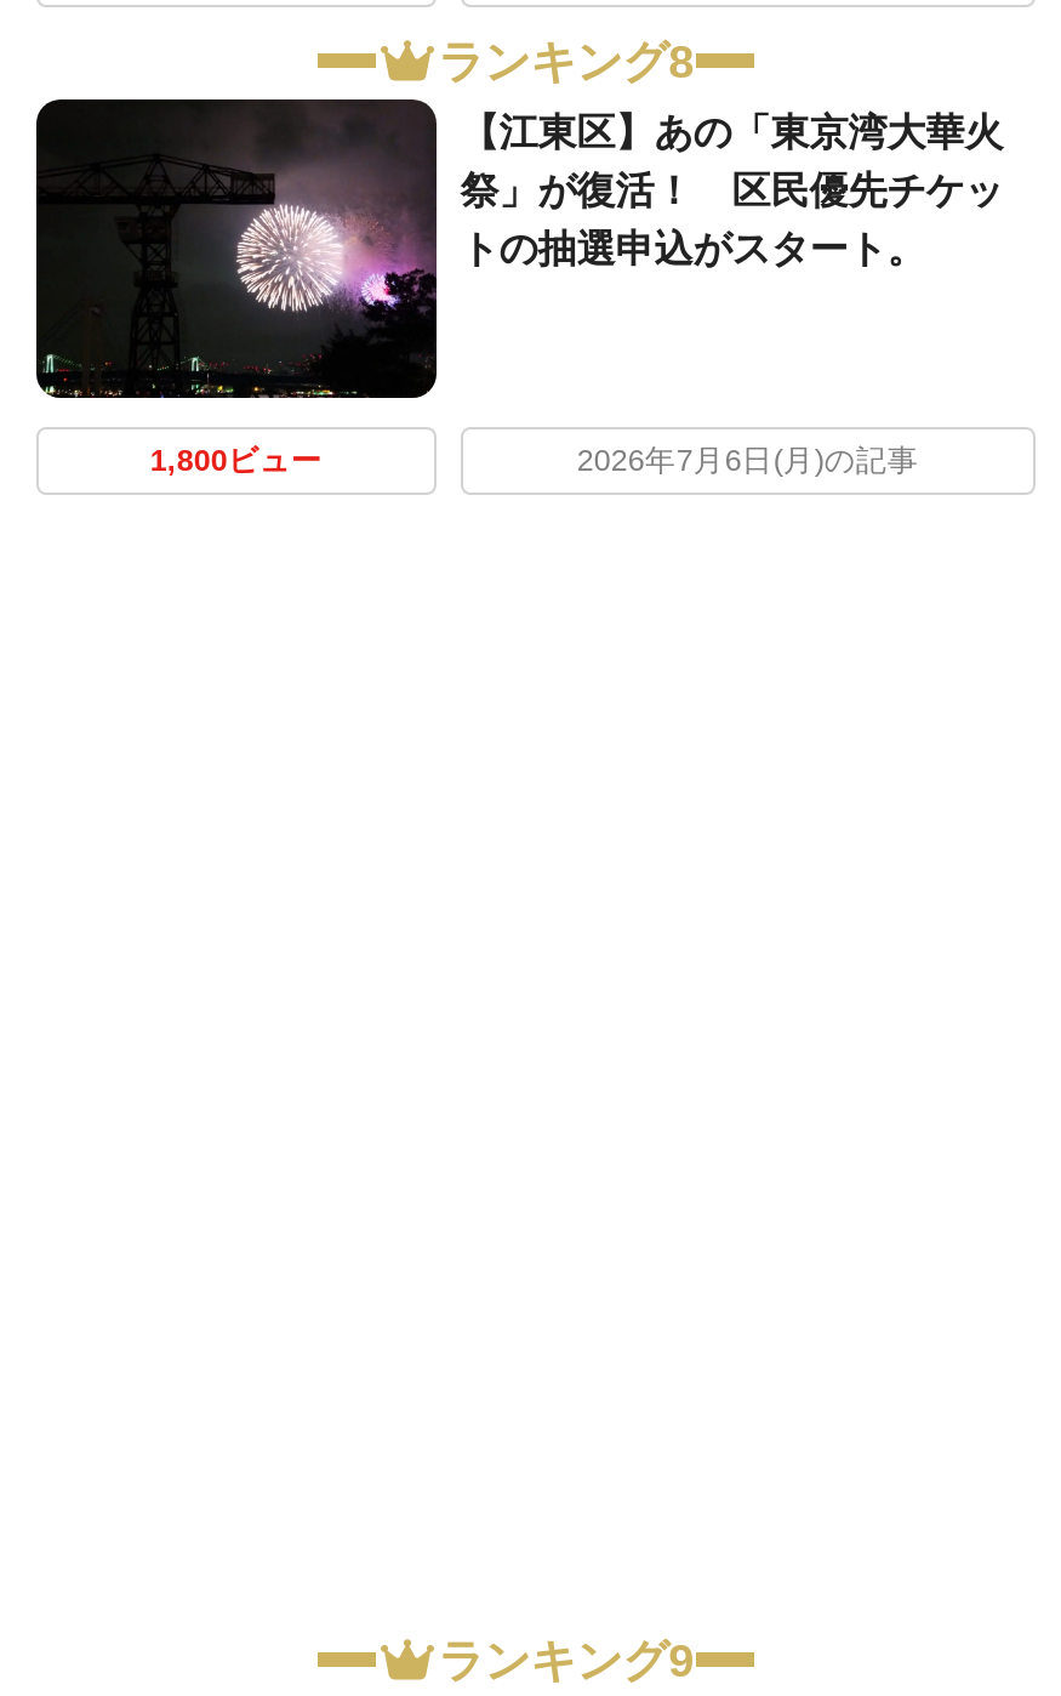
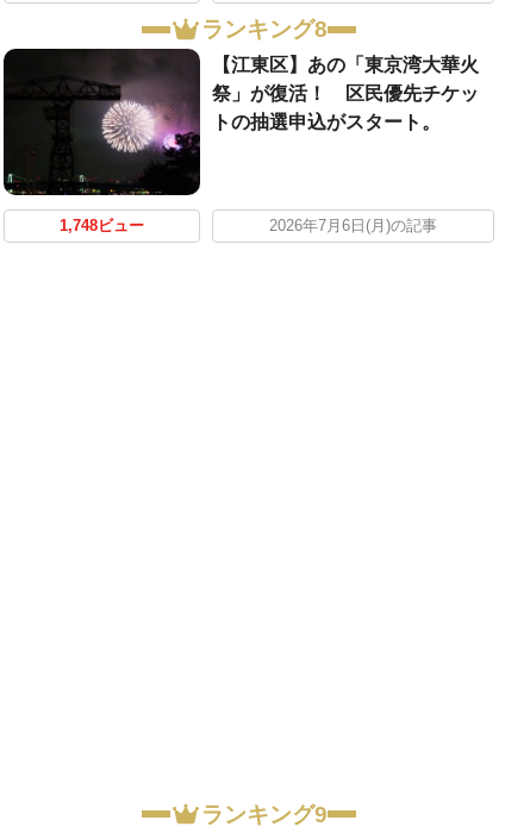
[150,444,322,478] 1,800ビュー -> [59,218,144,235] 1,748ビュー

